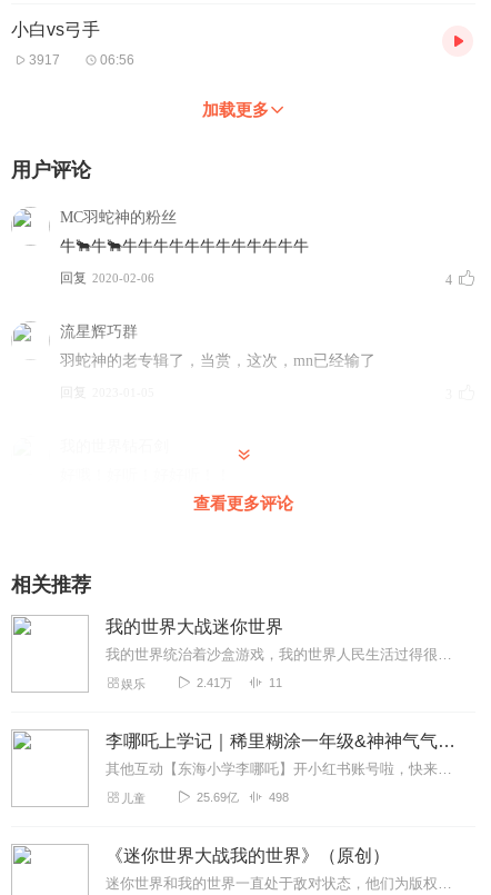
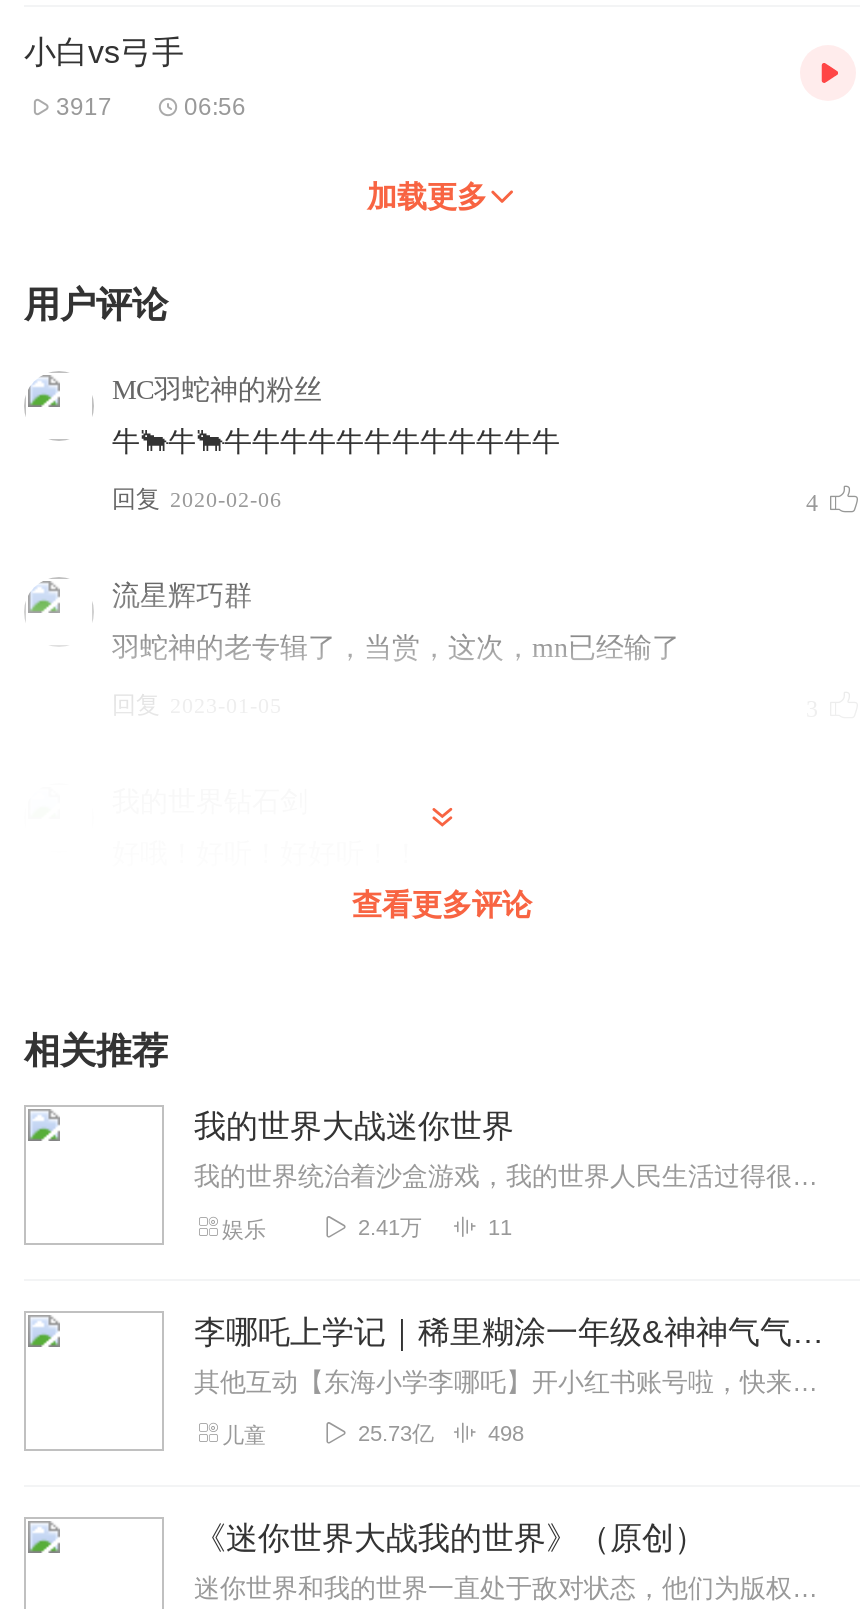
[197,790,239,804] 25.69亿 -> [358,1421,434,1445] 25.73亿

